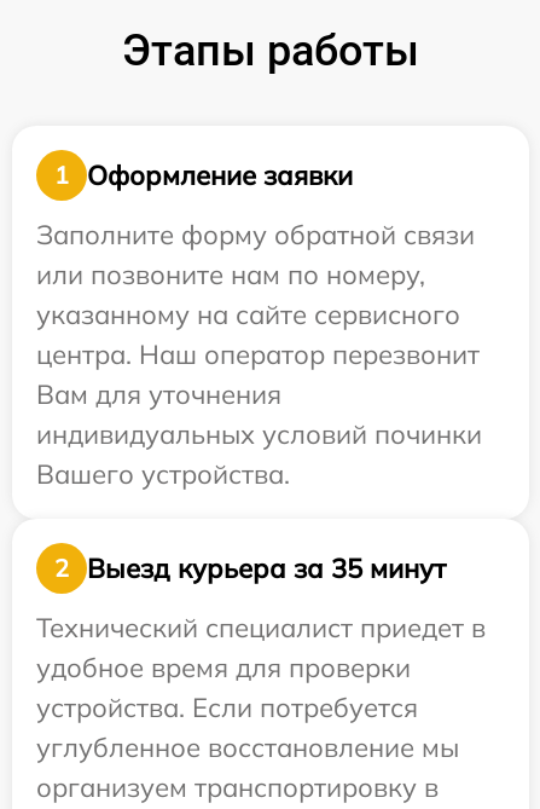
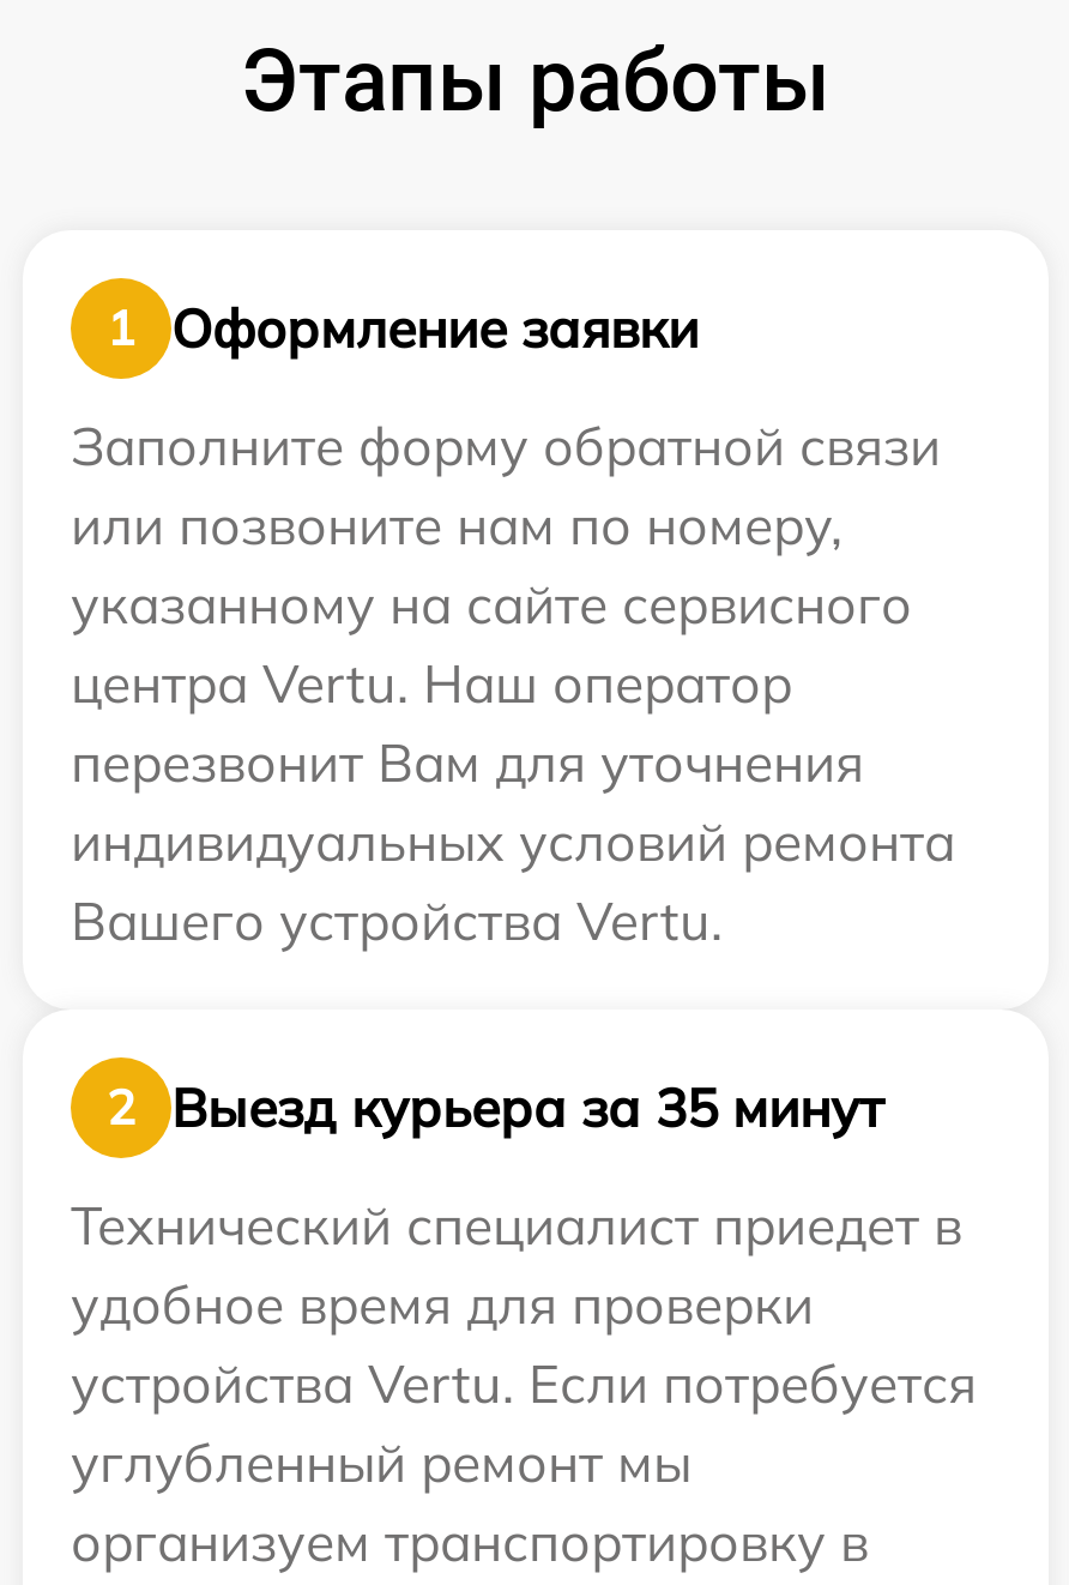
[36,337,482,491] центра. Наш оператор перезвонит | Вам для уточнения | индивидуальных условий починки | Вашего устройства. -> [71,650,955,954] центра Vertu. Наш оператор | перезвонит Вам для уточнения | индивидуальных условий ремонта | Вашего устройства Vertu.
[36,690,459,764] устройства. Если потребуется | углубленное восстановление мы -> [71,1350,977,1496] устройства Vertu. Если потребуется | углубленный ремонт мы

